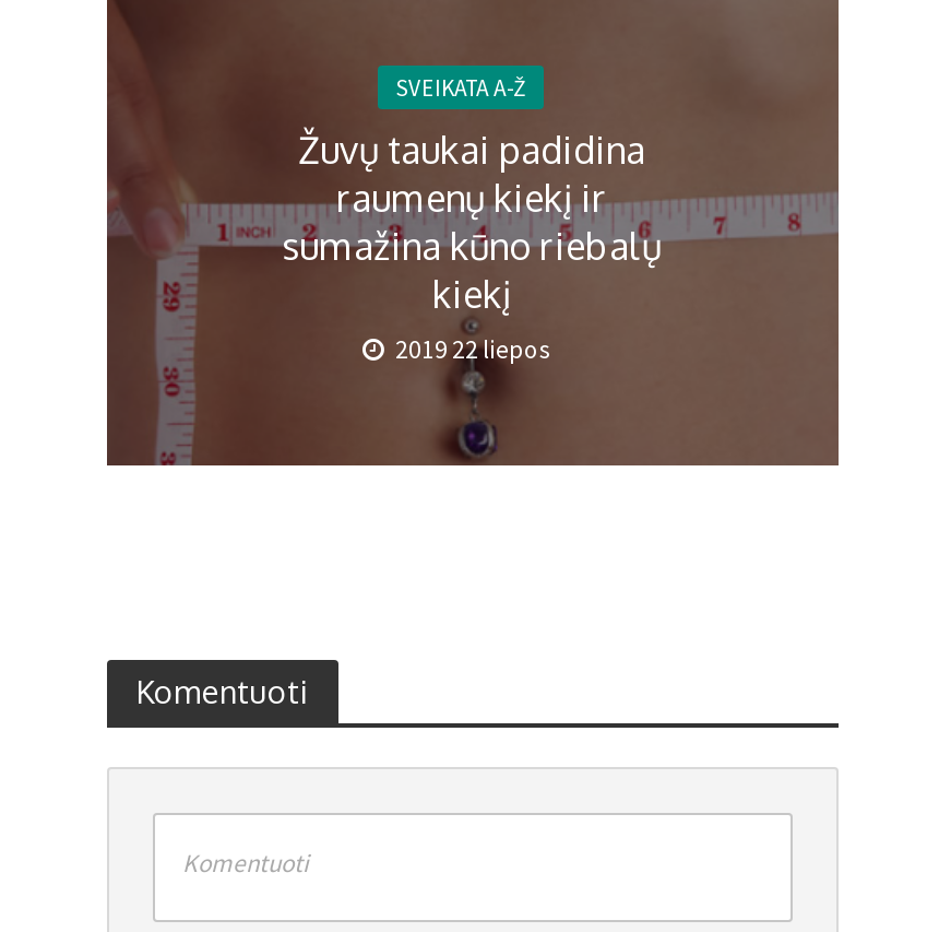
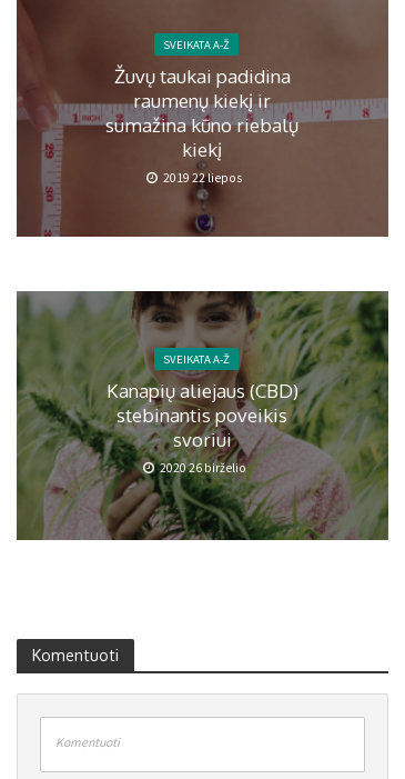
none -> [17,290,388,541] [image] | SVEIKATA A-Ž | Kanapių aliejaus (CBD) | stebinantis poveikis | svoriui | 2020 26 birželio

